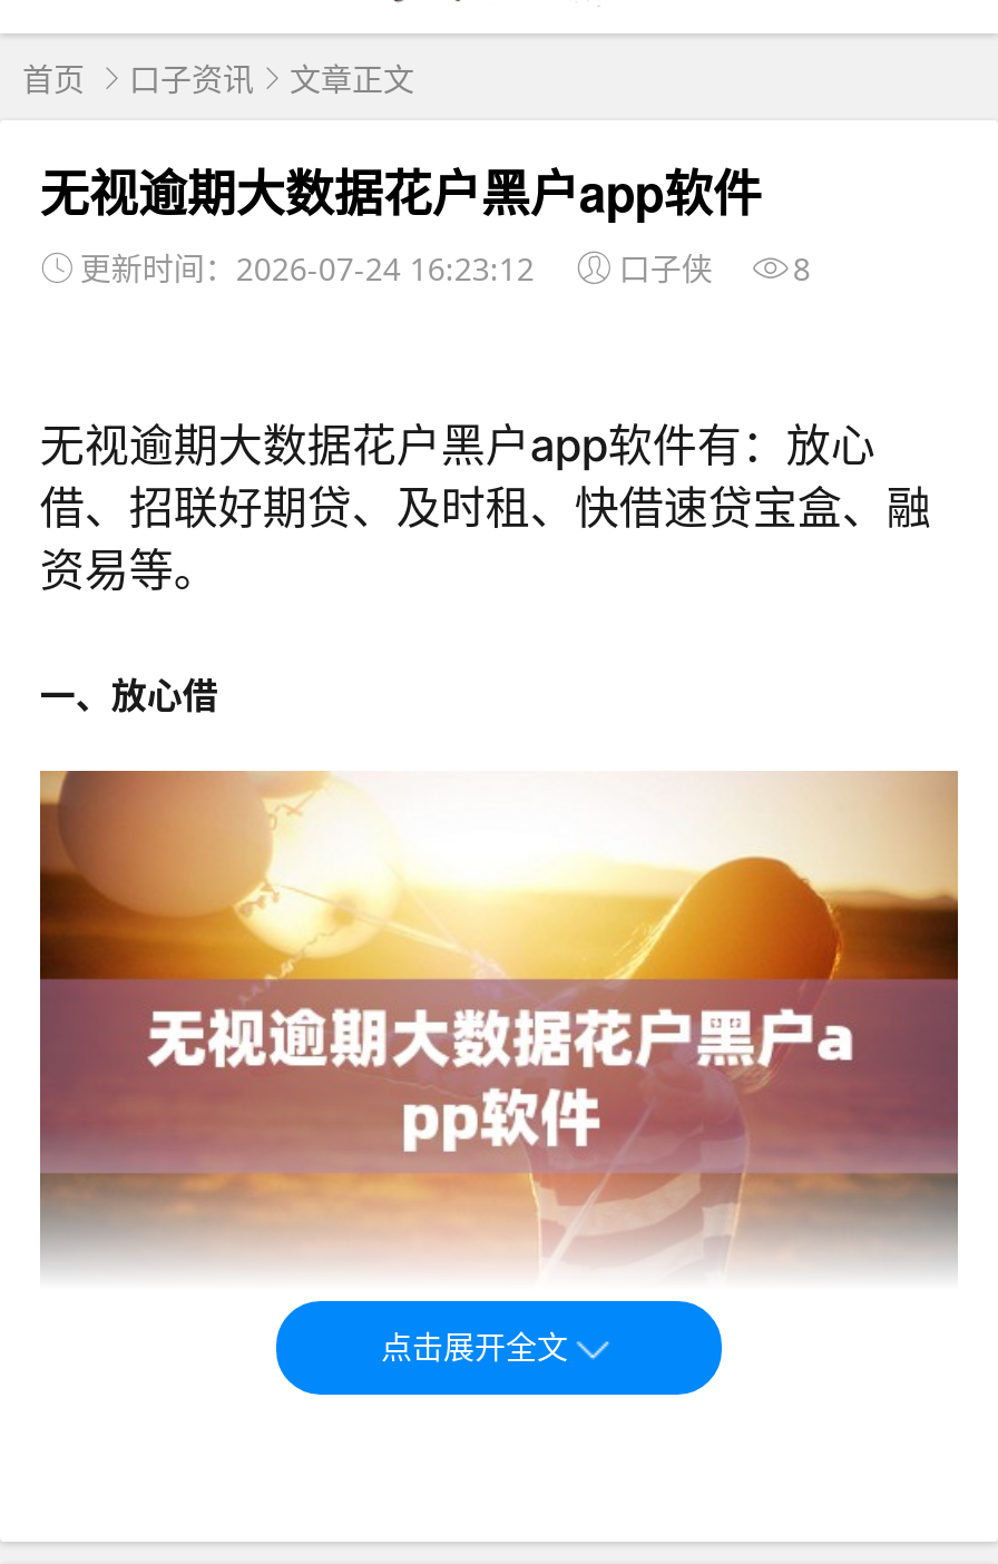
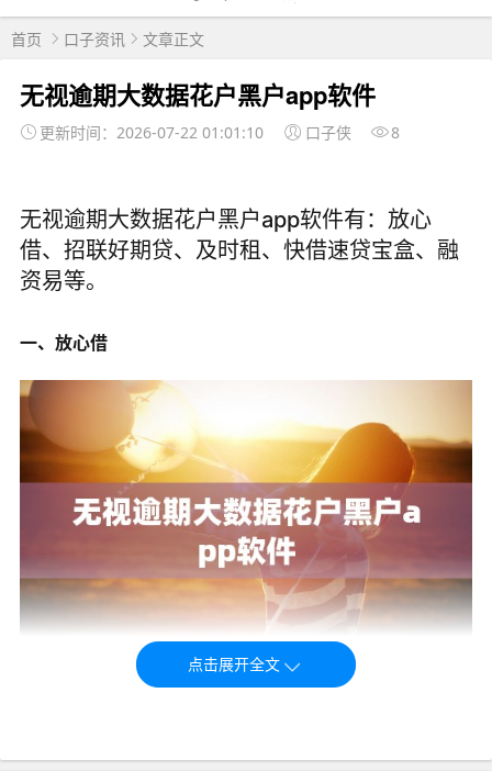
[80,247,811,289] 更新时间：2026-07-24 16:23:12 口子侠 8 -> [39,122,400,143] 更新时间：2026-07-22 01:01:10 口子侠 8

